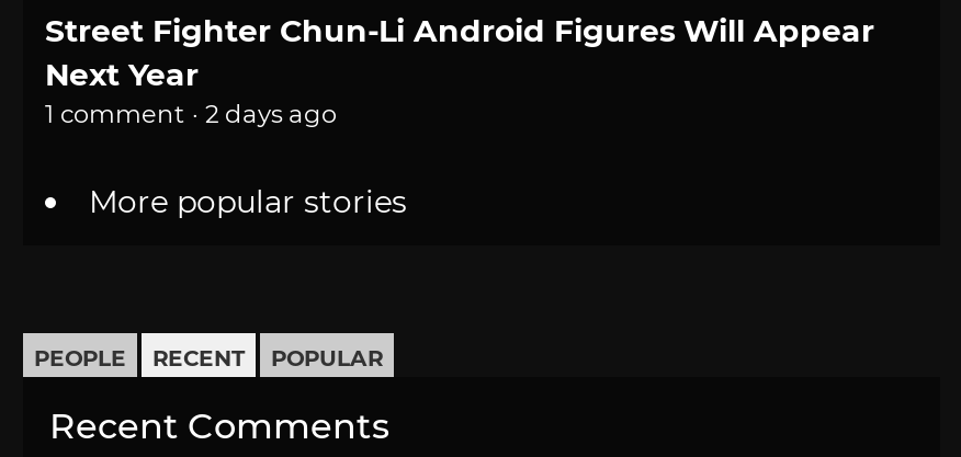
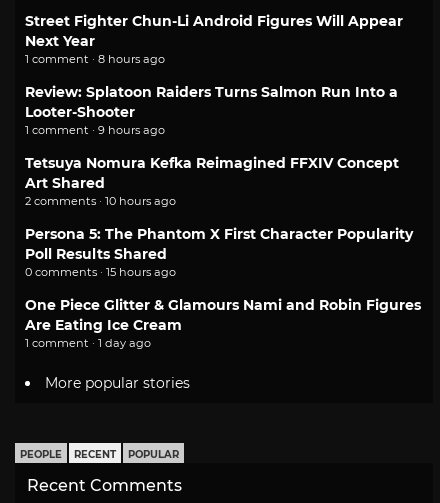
[45,98,337,128] 1 comment · 2 days ago -> [25,51,421,349] 1 comment · 8 hours ago | Review: Splatoon Raiders Turns Salmon Run Into a | Looter-Shooter | 1 comment · 9 hours ago | Tetsuya Nomura Kefka Reimagined FFXIV Concept | Art Shared | 2 comments · 10 hours ago | Persona 5: The Phantom X First Character Popularity | Poll Results Shared | 0 comments · 15 hours ago | One Piece Glitter & Glamours Nami and Robin Figures | Are Eating Ice Cream | 1 comment · 1 day ago

